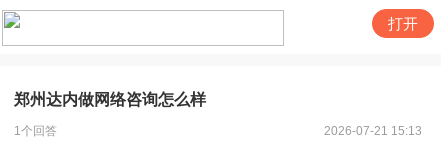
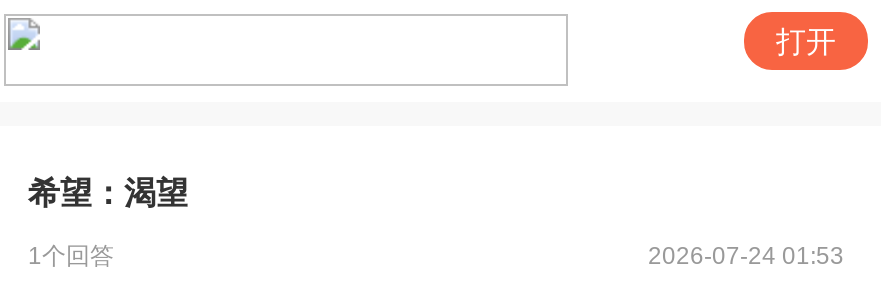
[14,91,206,108] 郑州达内做网络咨询怎么样 -> [28,176,188,210] 希望：渴望
[324,124,422,138] 2026-07-21 15:13 -> [648,242,844,270] 2026-07-24 01:53

